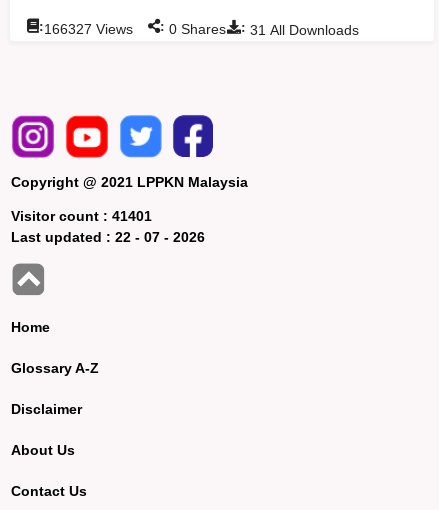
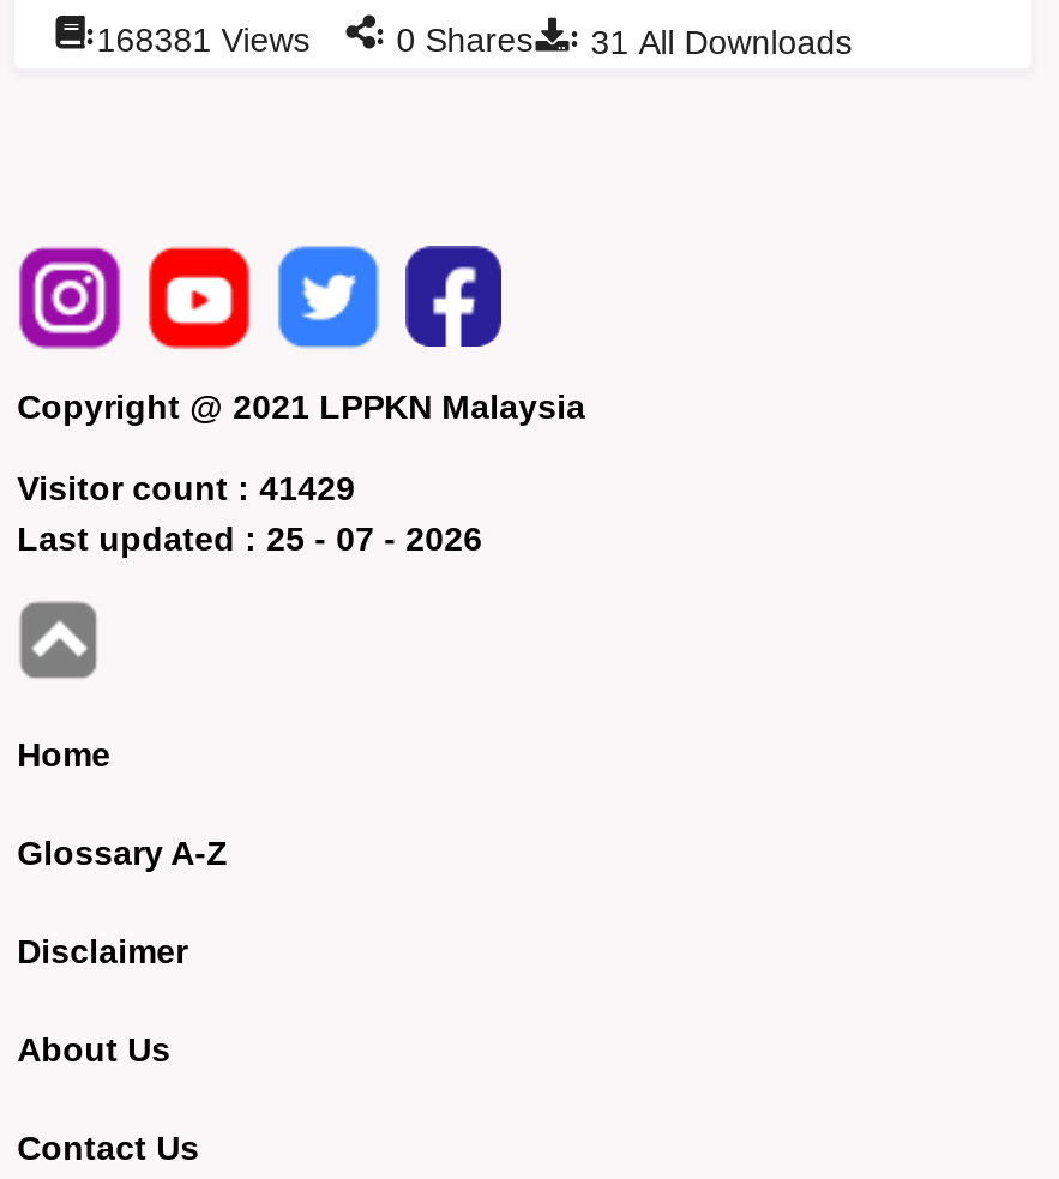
[39,19,359,38] :166327 Views : 0 Shares : 31 All Downloads -> [84,15,852,61] :168381 Views : 0 Shares : 31 All Downloads
[11,208,152,224] Visitor count : 41401 -> [17,468,355,507] Visitor count : 41429
[11,229,205,245] Last updated : 22 - 07 - 2026 -> [17,519,483,557] Last updated : 25 - 07 - 2026

